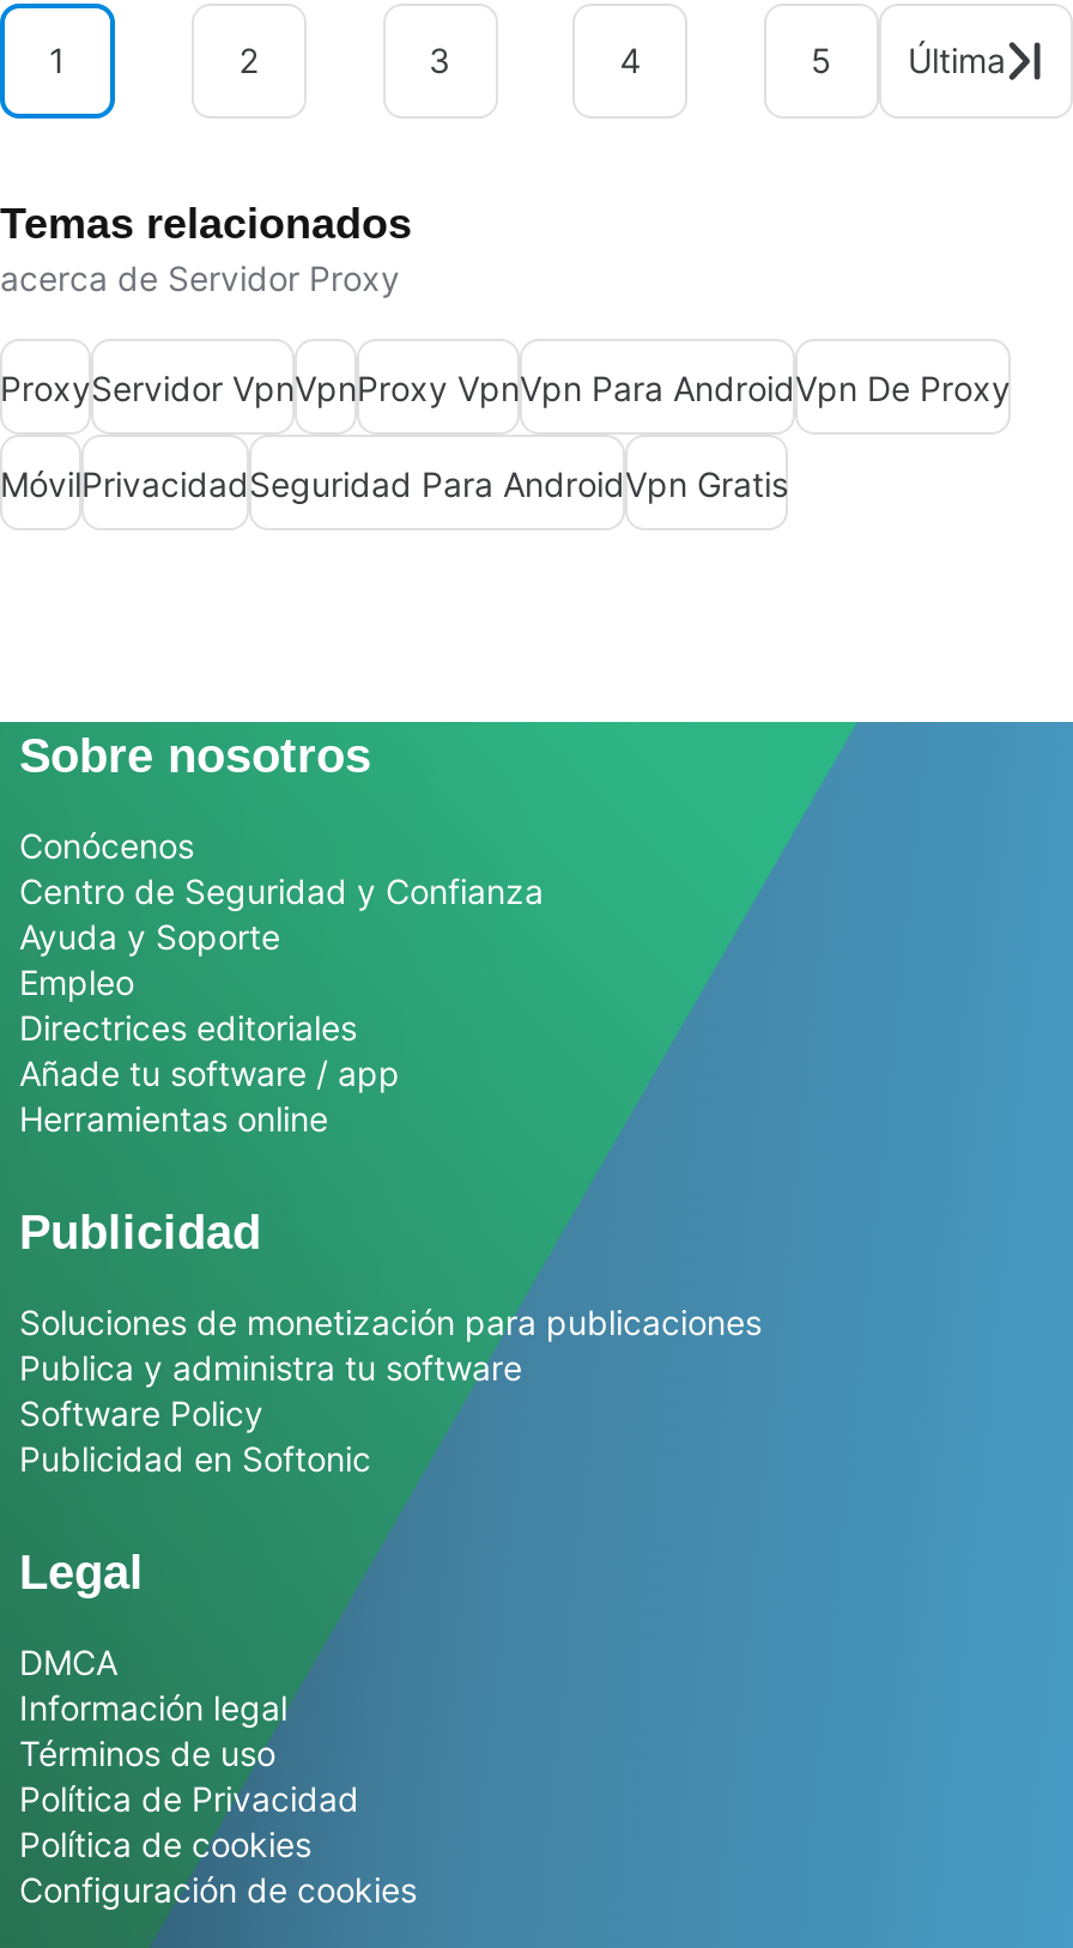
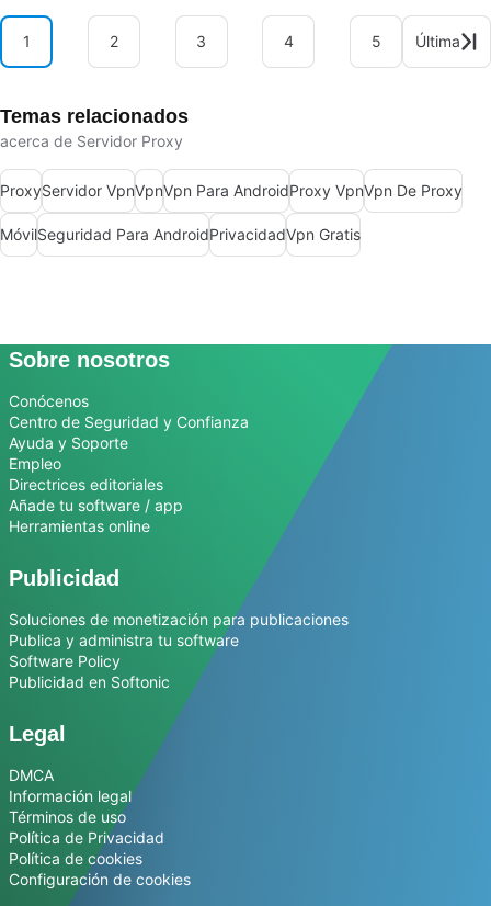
[0,366,1011,407] ProxyServidor VpnVpnProxy VpnVpn Para AndroidVpn De Proxy -> [0,181,463,200] ProxyServidor VpnVpnVpn Para AndroidProxy VpnVpn De Proxy
[0,462,788,503] MóvilPrivacidadSeguridad Para AndroidVpn Gratis -> [0,225,361,244] MóvilSeguridad Para AndroidPrivacidadVpn Gratis

